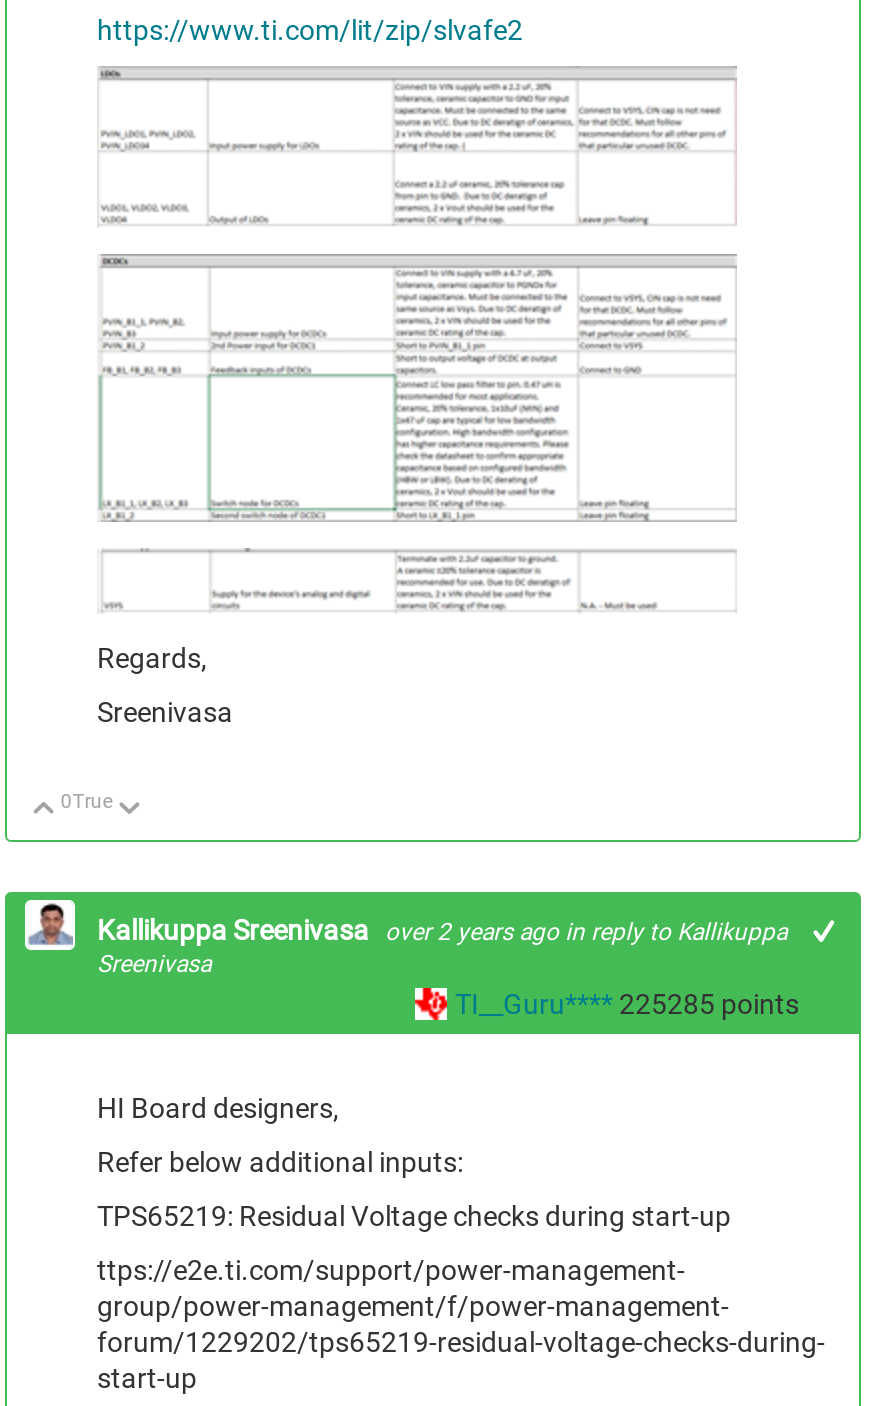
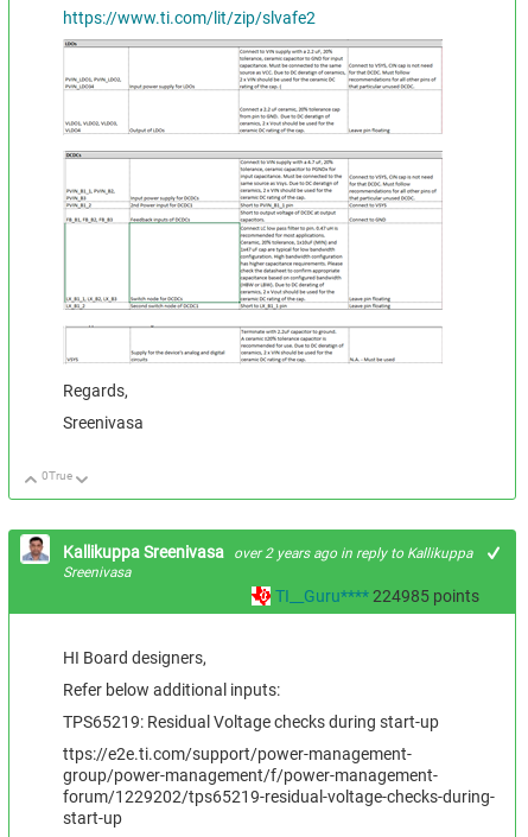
[455,988,799,1020] TI__Guru**** 225285 points -> [275,586,479,605] TI__Guru**** 224985 points

